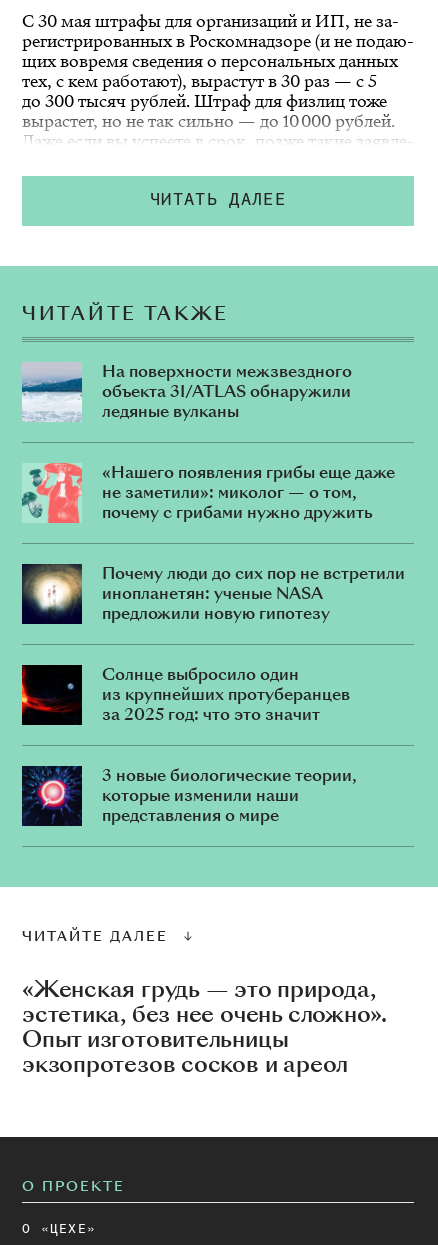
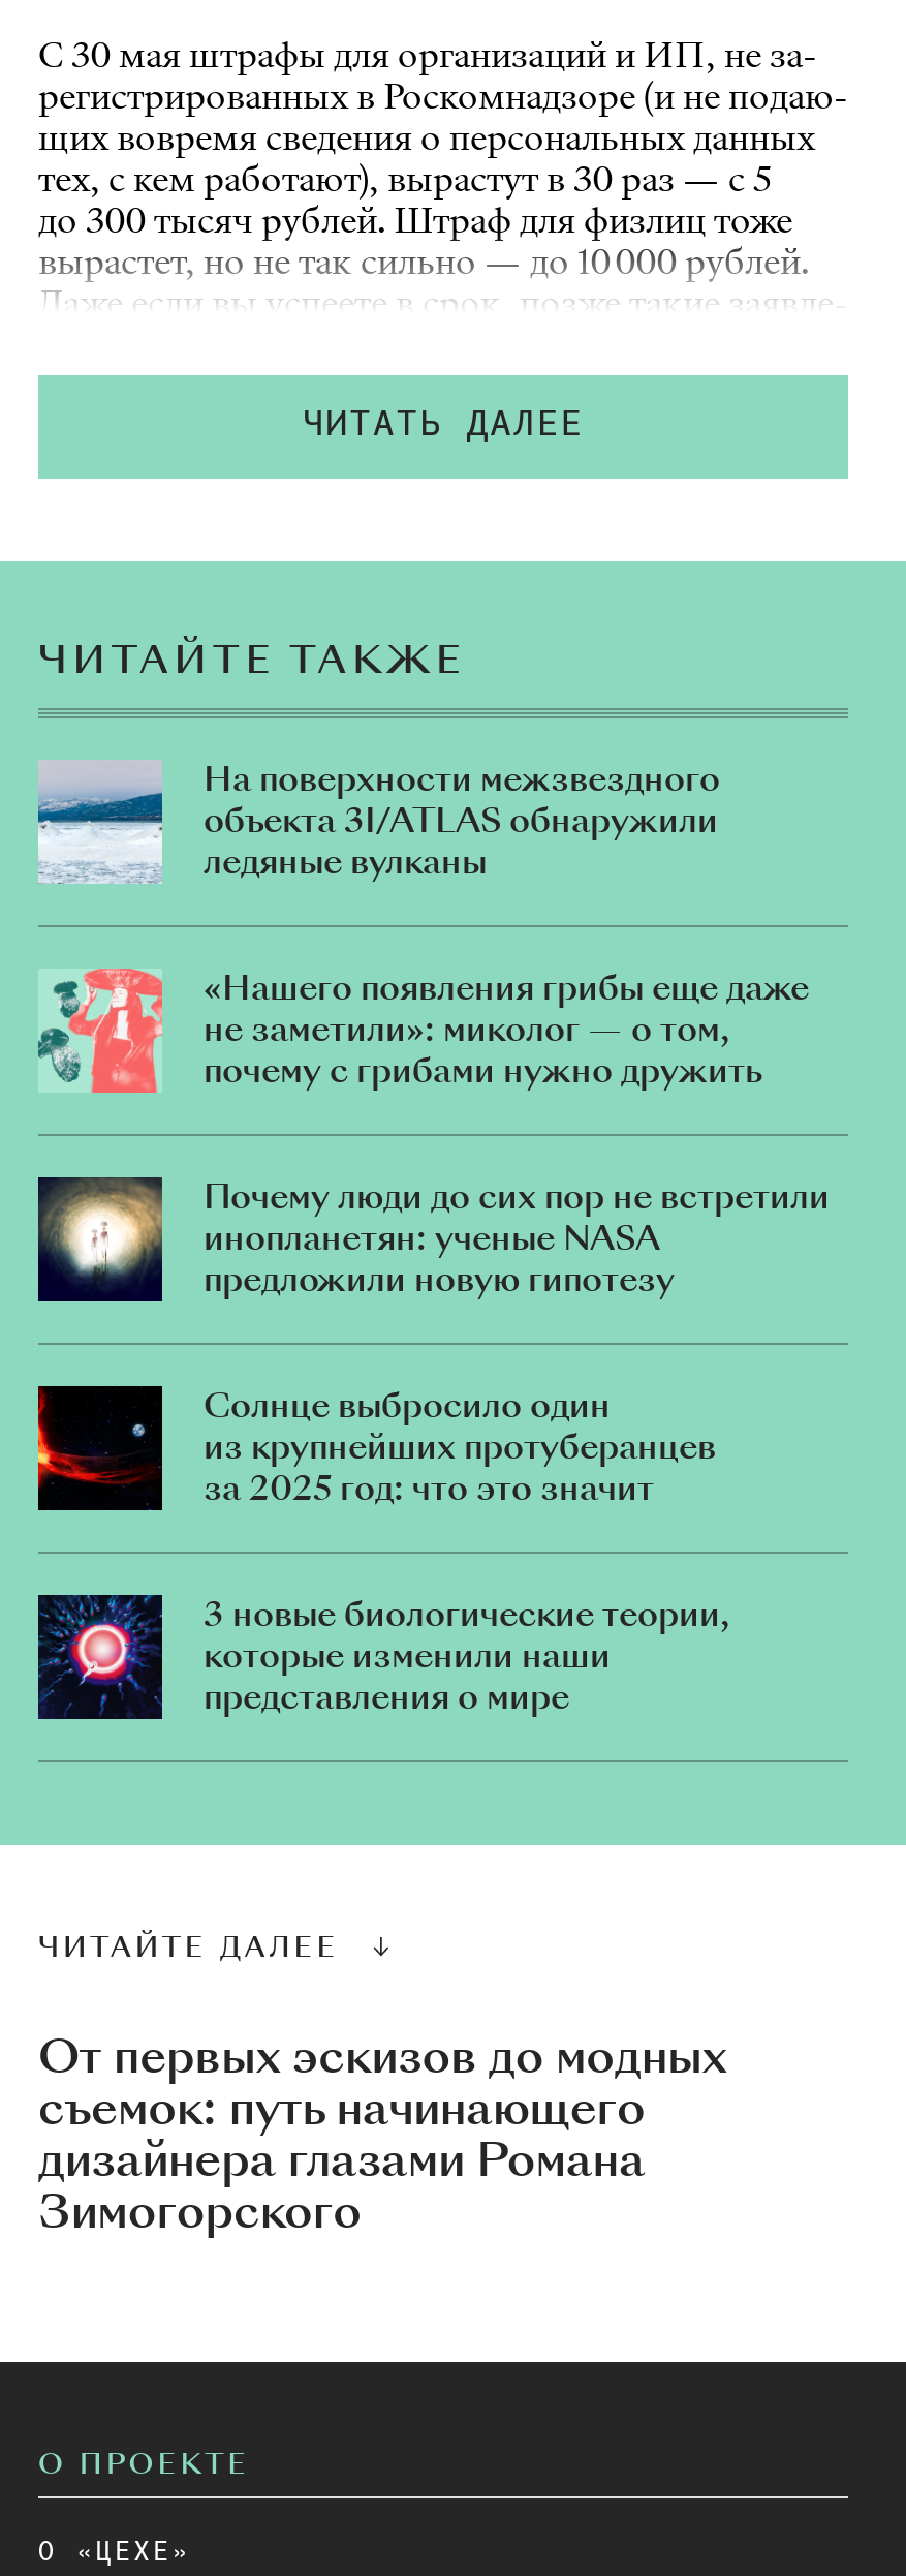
[22,973,387,1080] «Женская грудь — это природа, | эстетика, без нее очень сложно». | Опыт изготовительницы | экзопротезов сосков и ареол -> [38,2023,726,2244] От первых эскизов до модных | съемок: путь начинающего | дизайнера глазами Романа | Зимогорского

